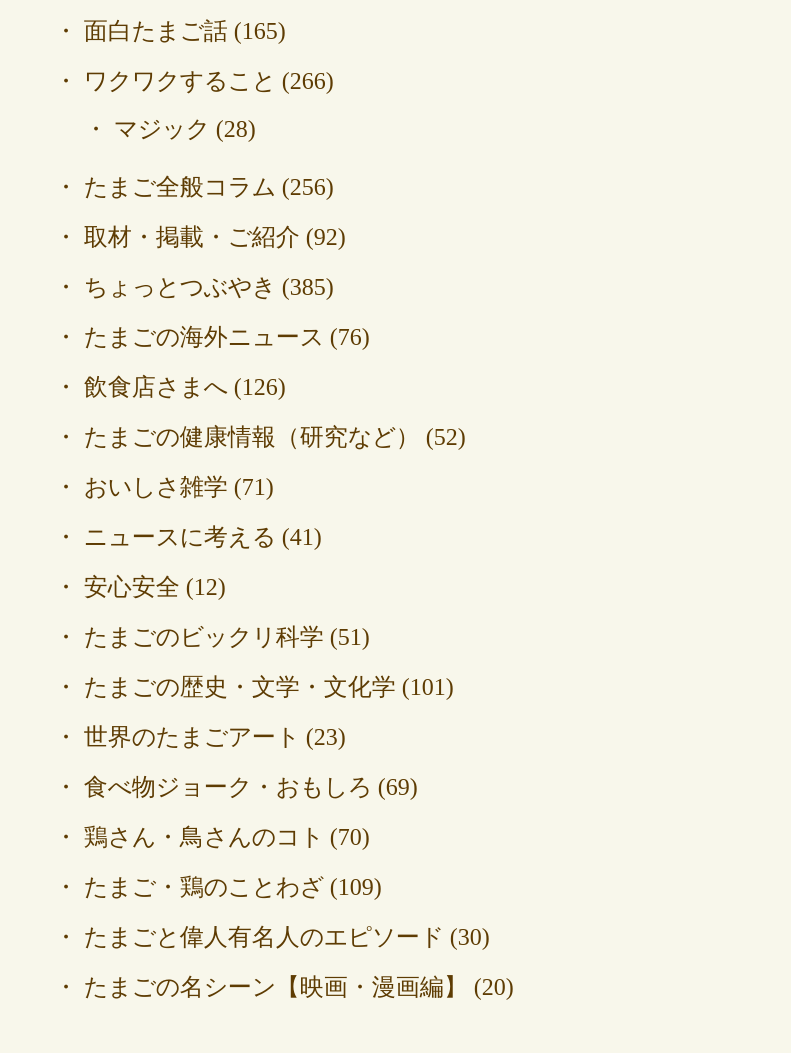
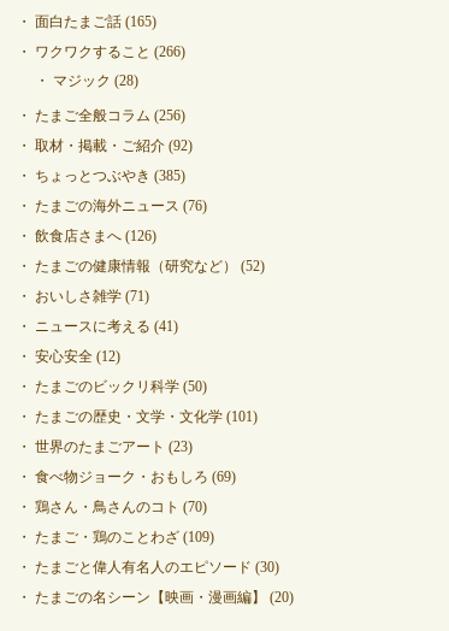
[84,624,370,652] たまごのビックリ科学(51) -> [35,378,207,395] たまごのビックリ科学(50)

